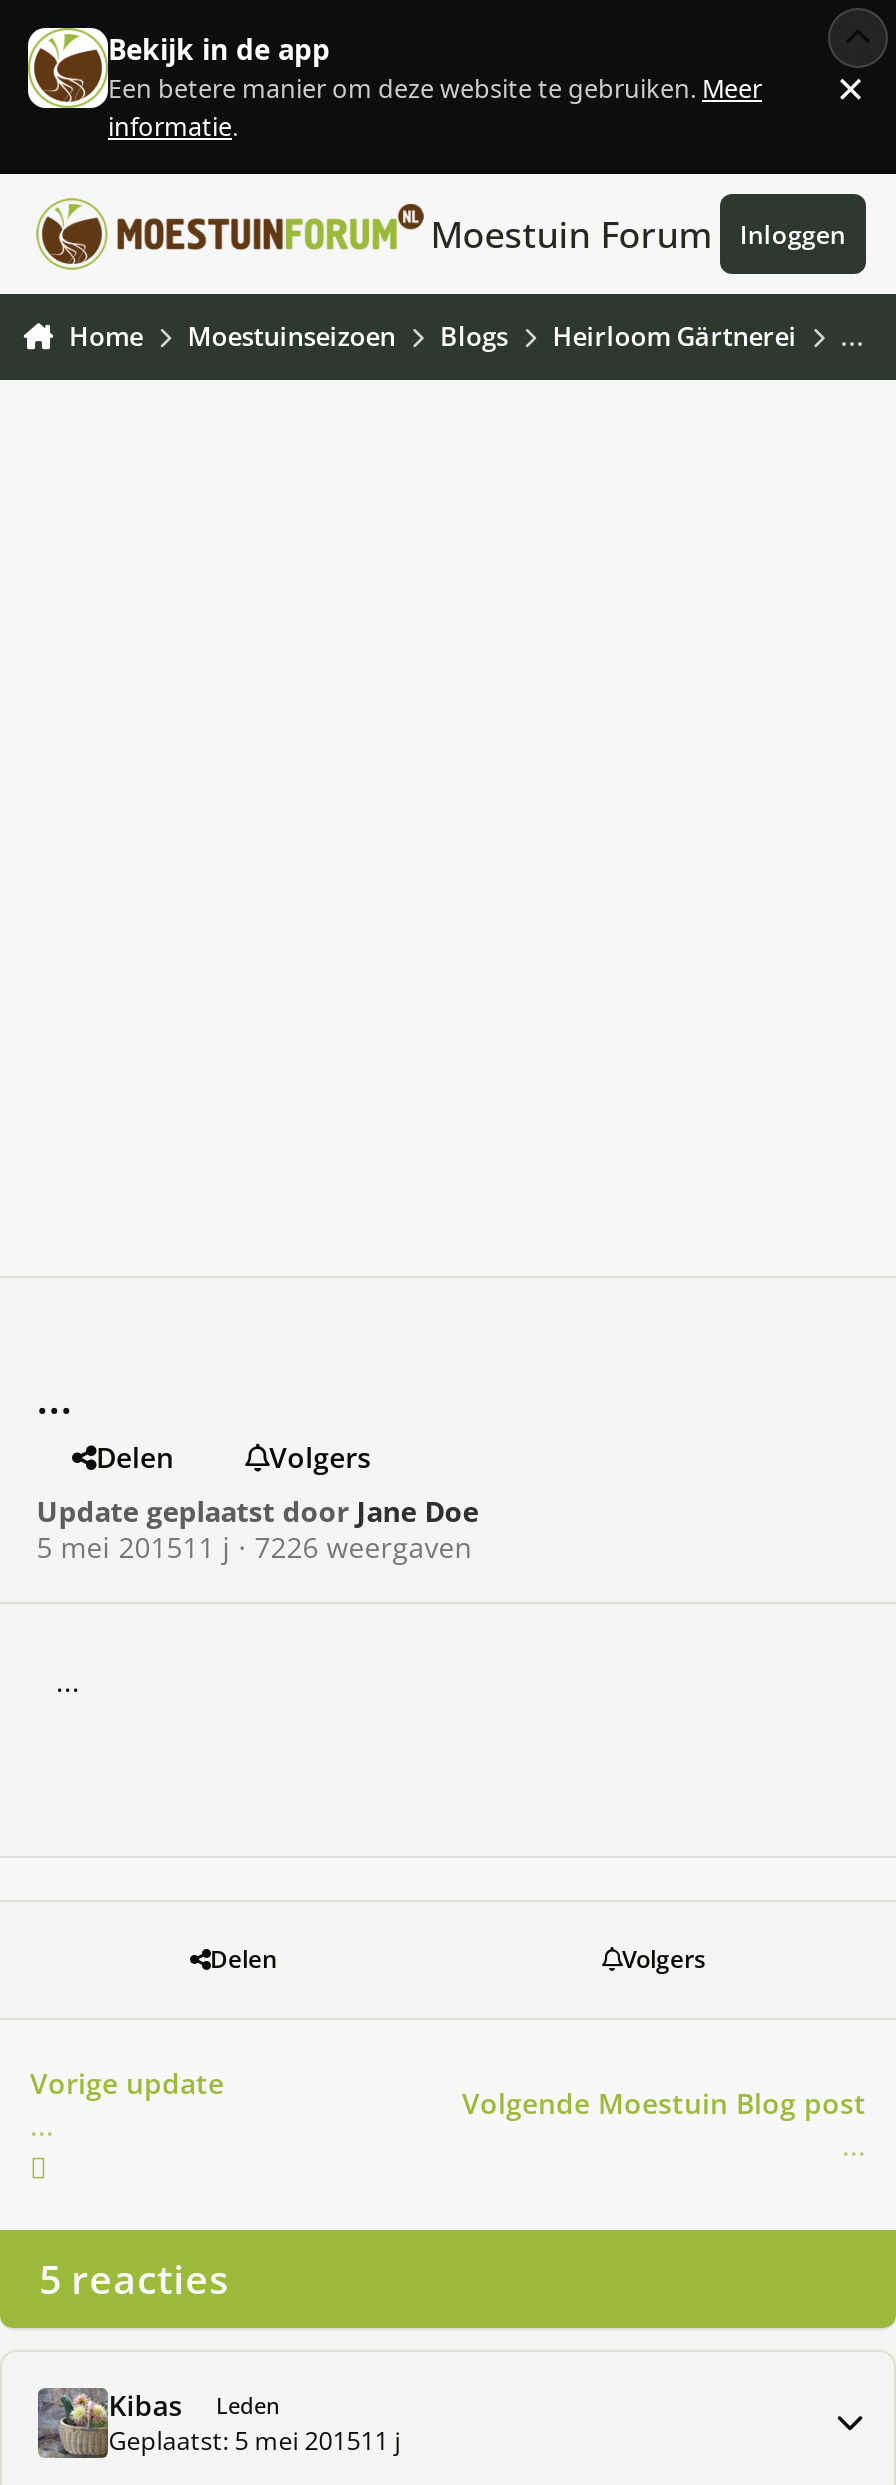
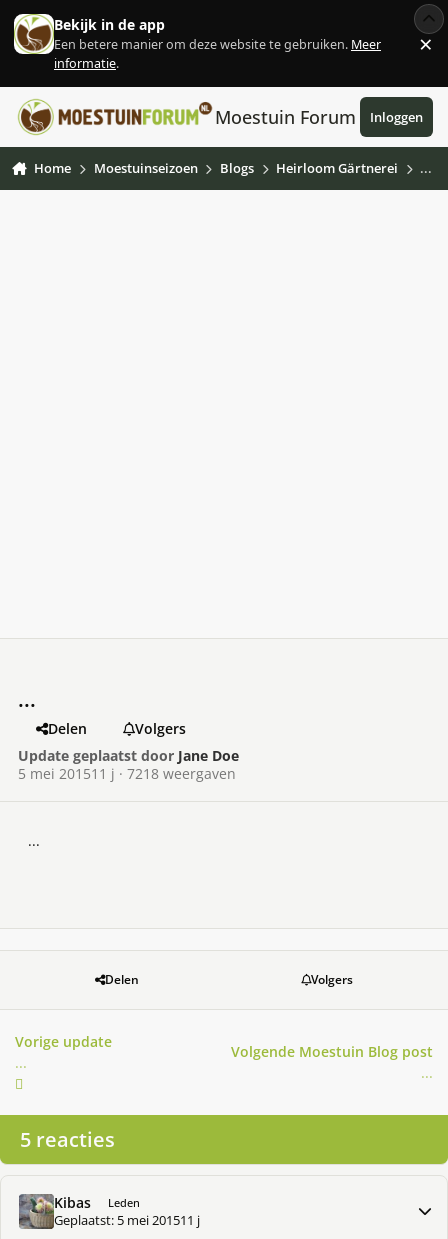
[36,1527,472,1565] 5 mei 201511 j · 7226 weergaven -> [18,764,236,783] 5 mei 201511 j · 7218 weergaven

